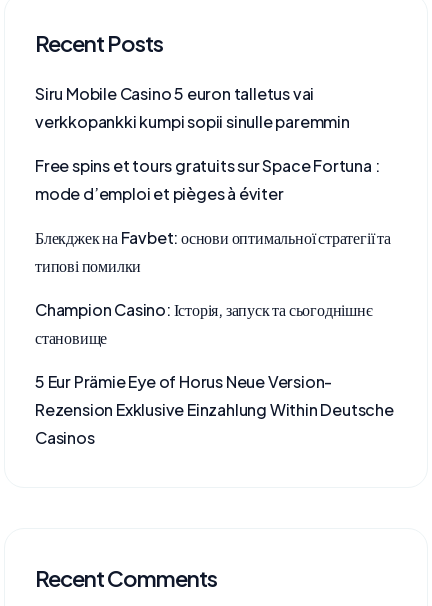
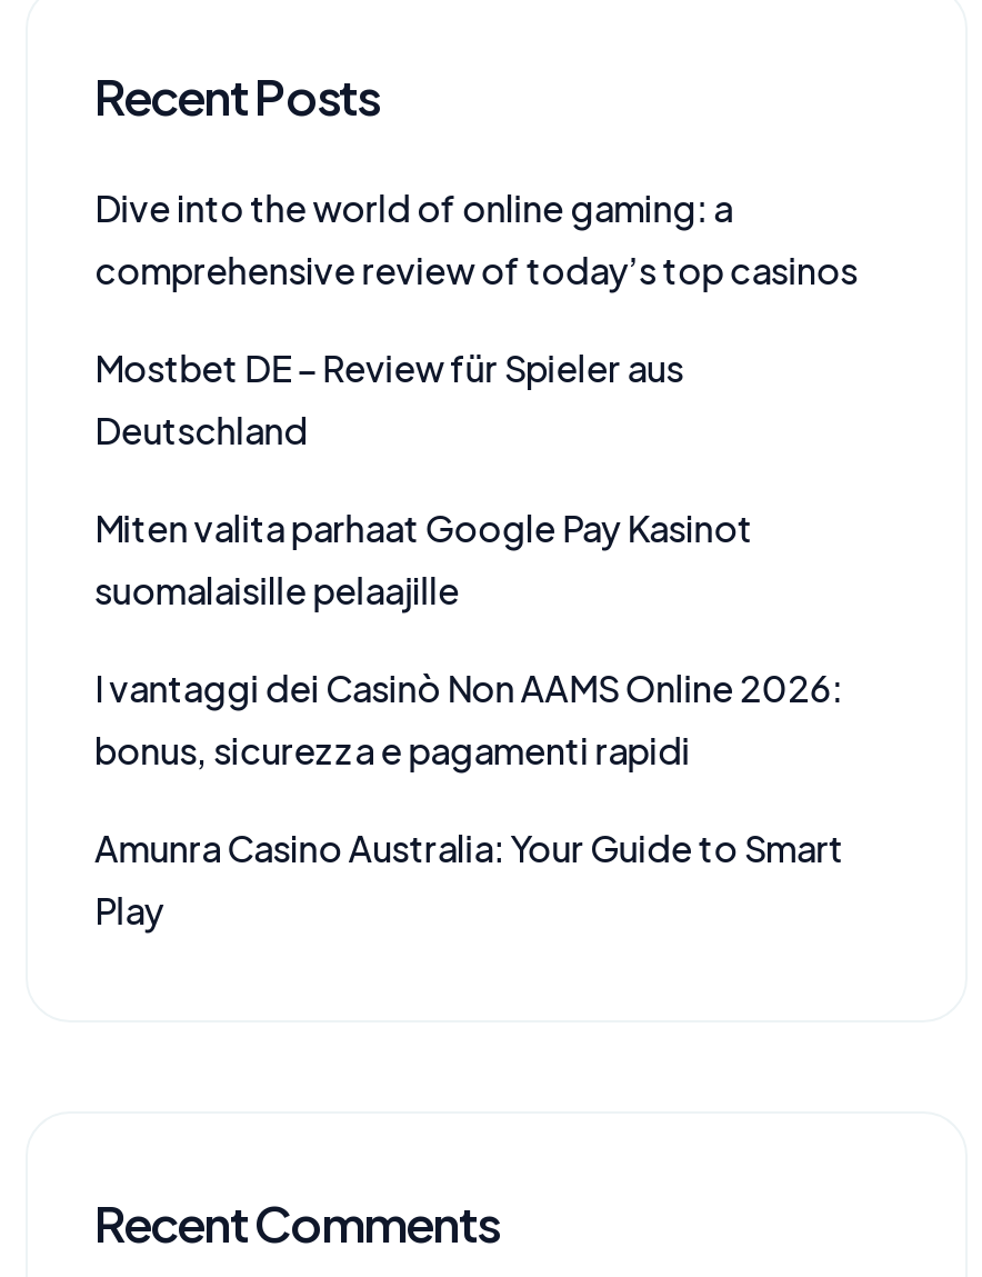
[35,83,350,132] Siru Mobile Casino 5 euron talletus vai | verkkopankki kumpi sopii sinulle paremmin -> [94,185,857,294] Dive into the world of online gaming: a | comprehensive review of today’s top casinos
[35,155,379,204] Free spins et tours gratuits sur Space Fortuna : | mode d’emploi et pièges à éviter -> [94,345,683,454] Mostbet DE – Review für Spieler aus | Deutschland
[35,227,391,276] Блекджек на Favbet: основи оптимальної стратегії та | типові помилки -> [94,505,752,614] Miten valita parhaat Google Pay Kasinot | suomalaisille pelaajille
[35,299,373,348] Champion Casino: Історія, запуск та сьогоднішнє | становище -> [94,665,842,774] I vantaggi dei Casinò Non AAMS Online 2026: | bonus, sicurezza e pagamenti rapidi
[35,371,394,448] 5 Eur Prämie Eye of Horus Neue Version- | Rezension Exklusive Einzahlung Within Deutsche | Casinos -> [94,825,844,934] Amunra Casino Australia: Your Guide to Smart | Play

